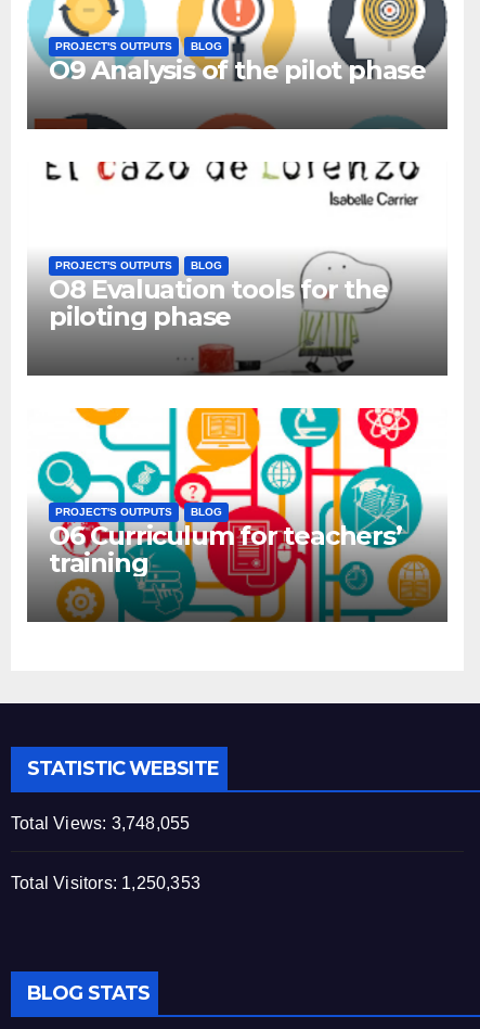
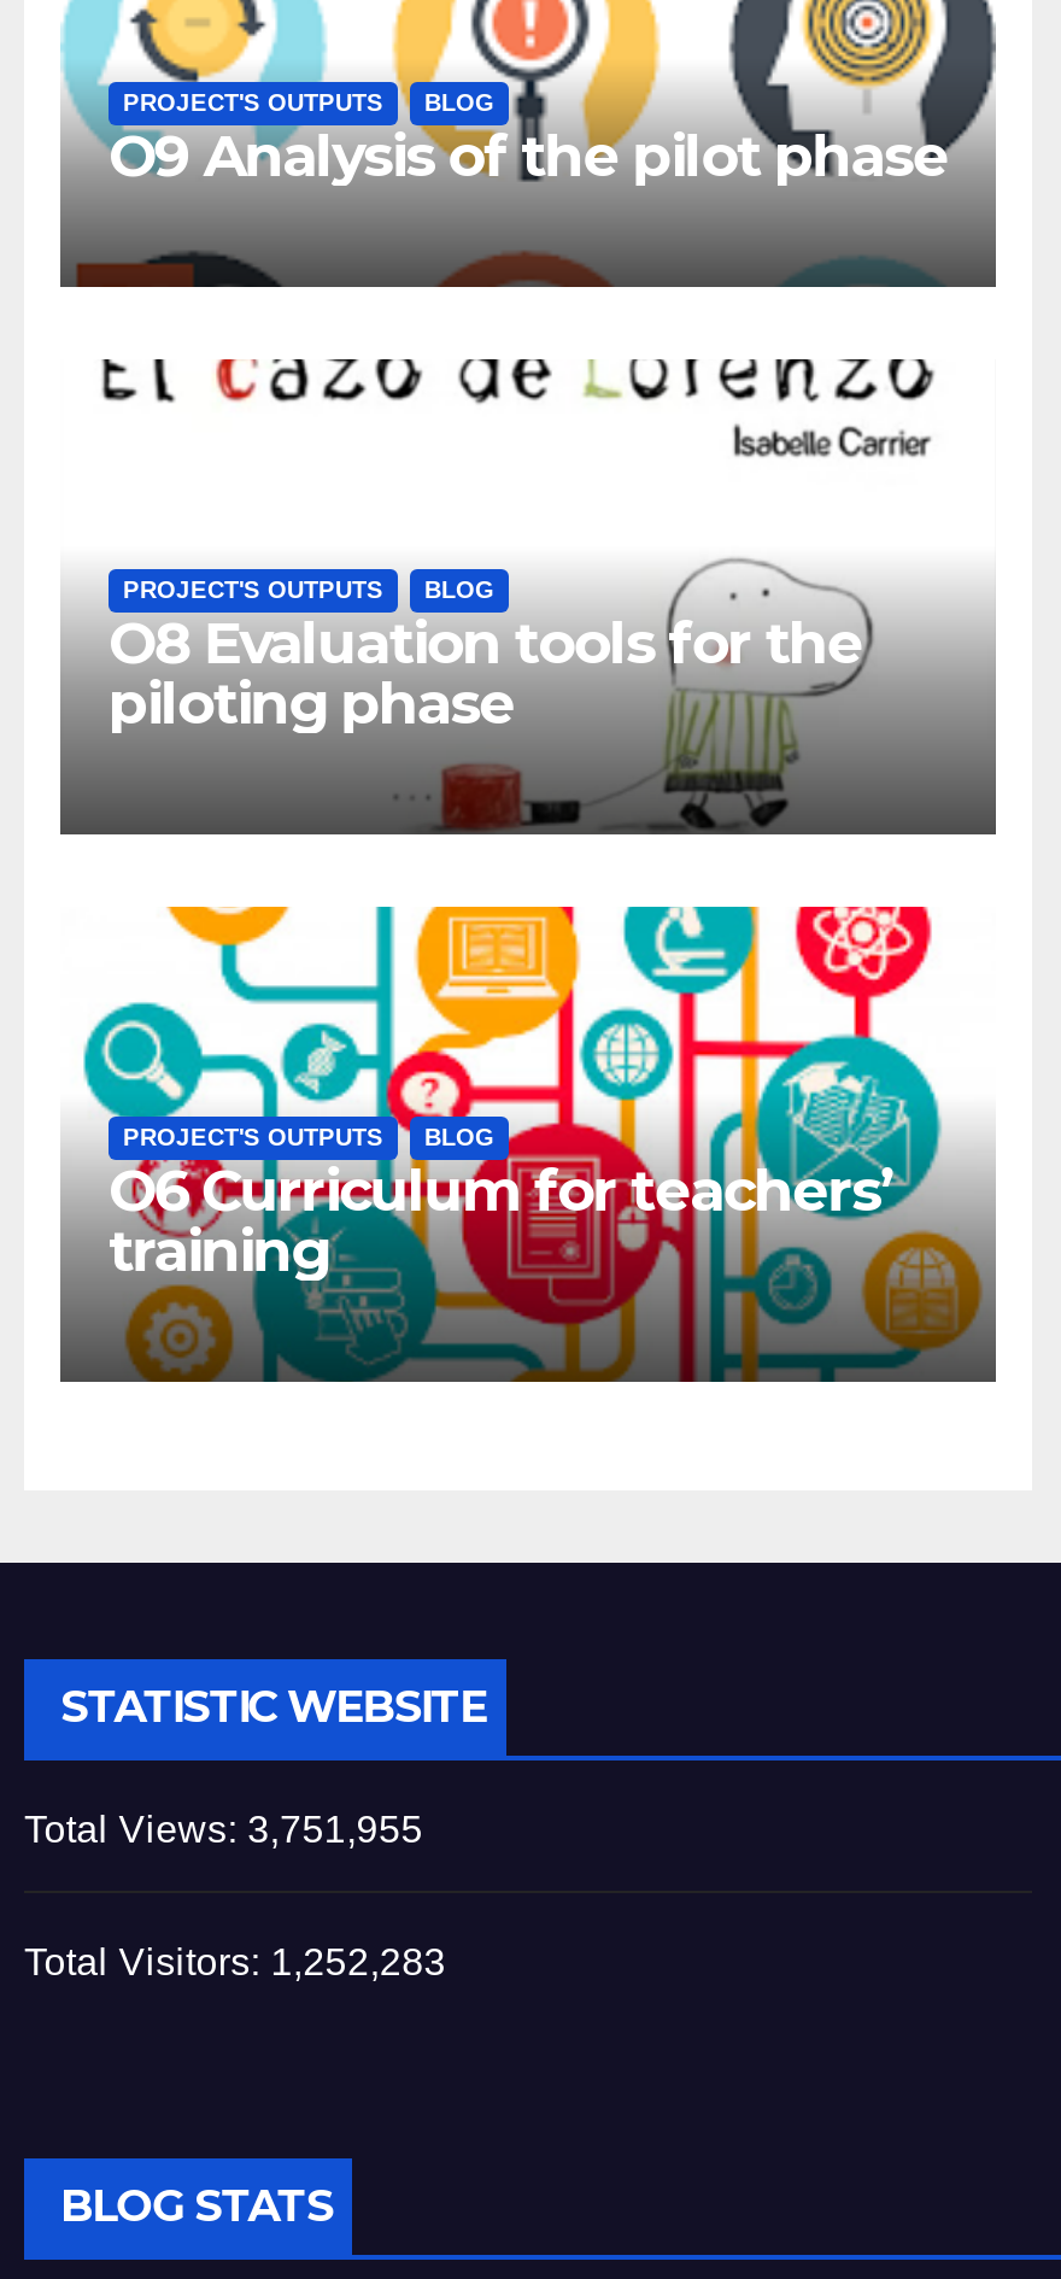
[11,814,190,833] Total Views: 3,748,055 -> [24,1809,423,1850] Total Views: 3,751,955
[11,874,200,893] Total Visitors: 1,250,353 -> [24,1942,446,1983] Total Visitors: 1,252,283

